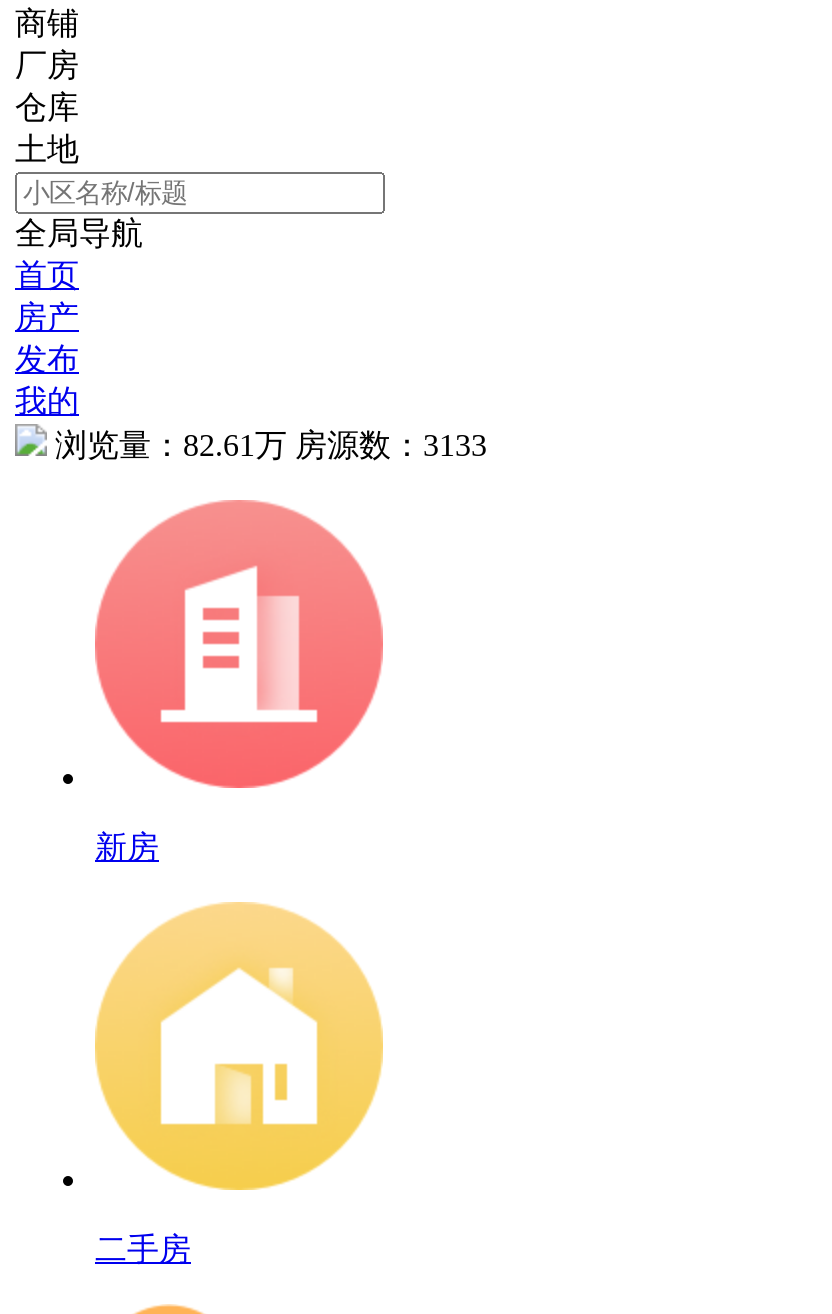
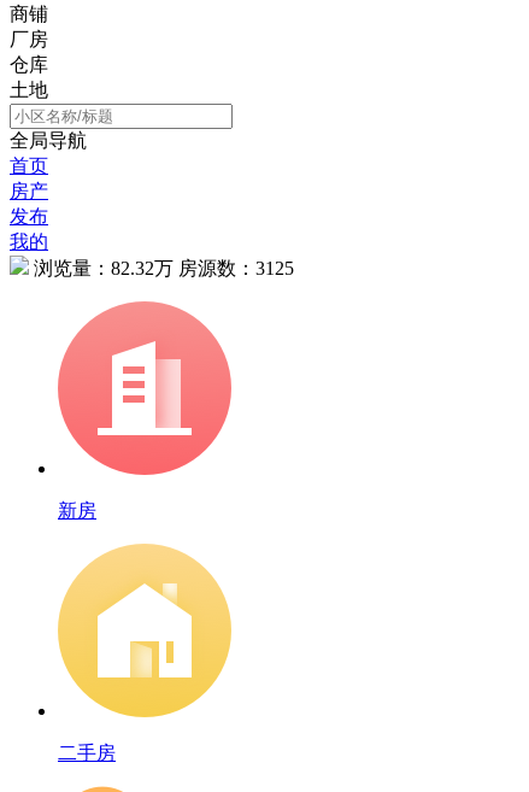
[55,427,487,461] 浏览量：82.61万 房源数：3133 -> [34,258,294,278] 浏览量：82.32万 房源数：3125

